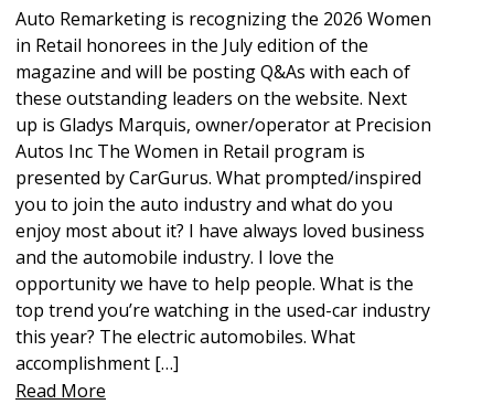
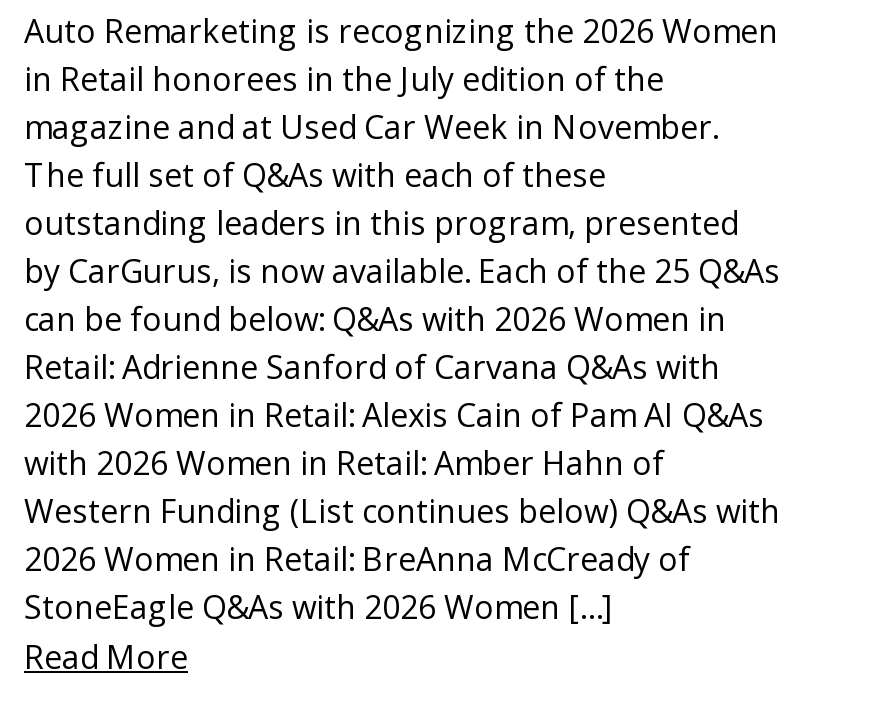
[15,59,431,375] magazine and will be posting Q&As with each of | these outstanding leaders on the website. Next | up is Gladys Marquis, owner/operator at Precision | Autos Inc The Women in Retail program is | presented by CarGurus. What prompted/inspired | you to join the auto industry and what do you | enjoy most about it? I have always loved business | and the automobile industry. I love the | opportunity we have to help people. What is the | top trend you’re watching in the used-car industry | this year? The electric automobiles. What | accomplishment […] -> [24,105,780,629] magazine and at Used Car Week in November. | The full set of Q&As with each of these | outstanding leaders in this program, presented | by CarGurus, is now available. Each of the 25 Q&As | can be found below: Q&As with 2026 Women in | Retail: Adrienne Sanford of Carvana Q&As with | 2026 Women in Retail: Alexis Cain of Pam AI Q&As | with 2026 Women in Retail: Amber Hahn of | Western Funding (List continues below) Q&As with | 2026 Women in Retail: BreAnna McCready of | StoneEagle Q&As with 2026 Women […]

